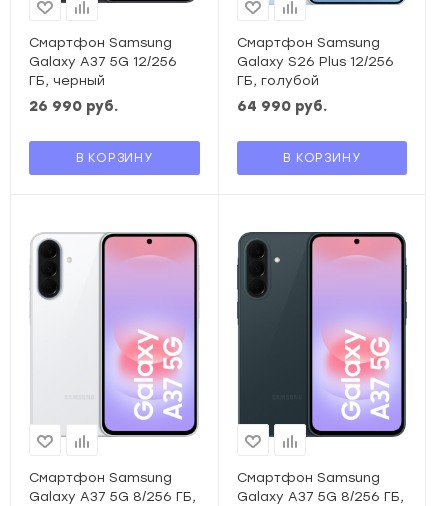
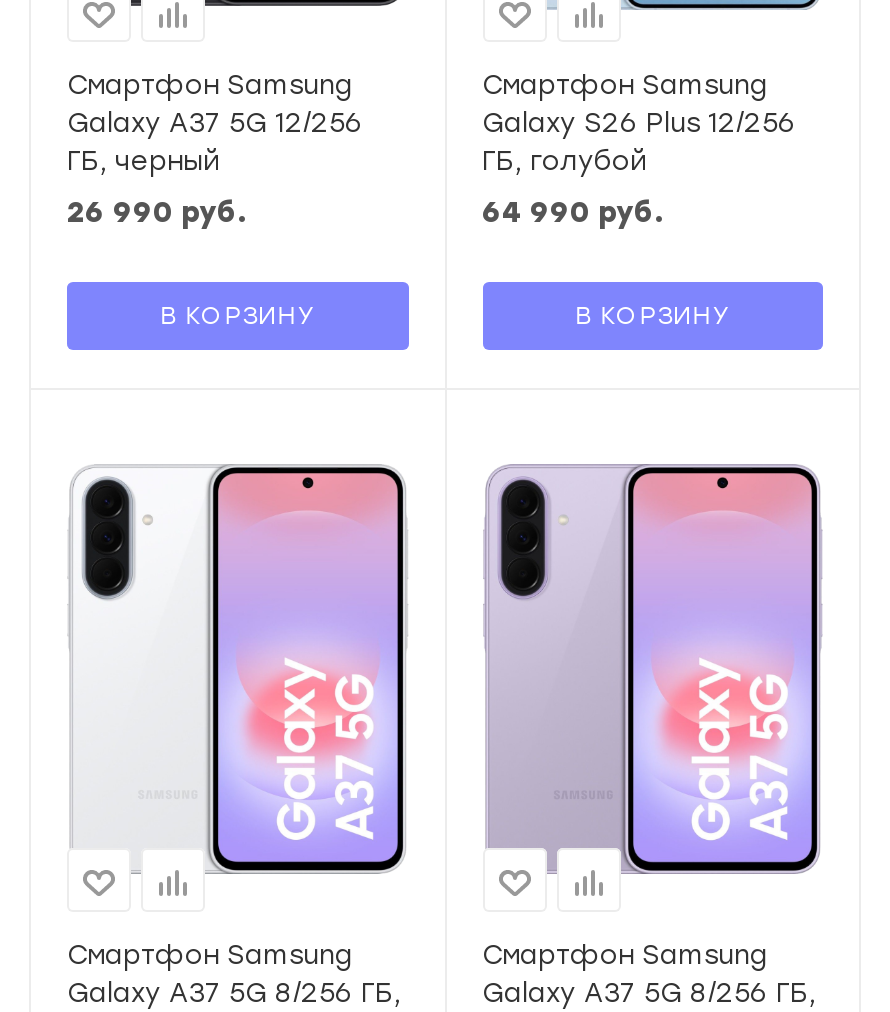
[237,232,317,437] [image] -> [485,466,645,872] [image]

